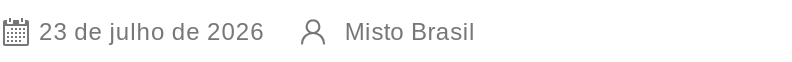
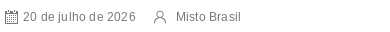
[39,18,265,46] 23 de julho de 2026 -> [23,10,136,24] 20 de julho de 2026

